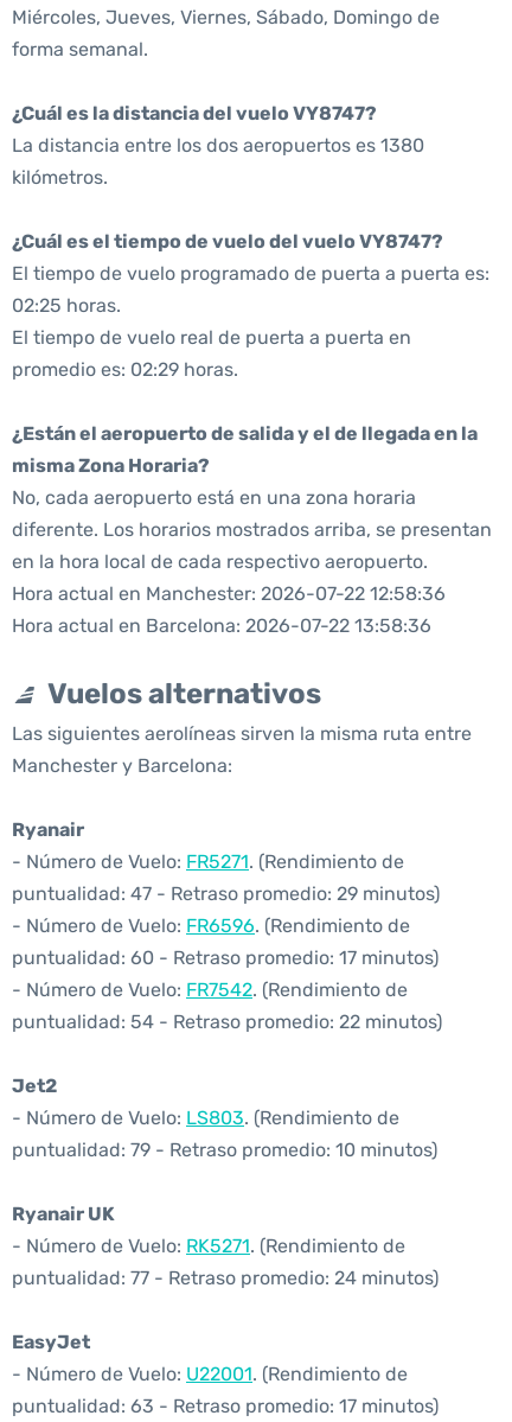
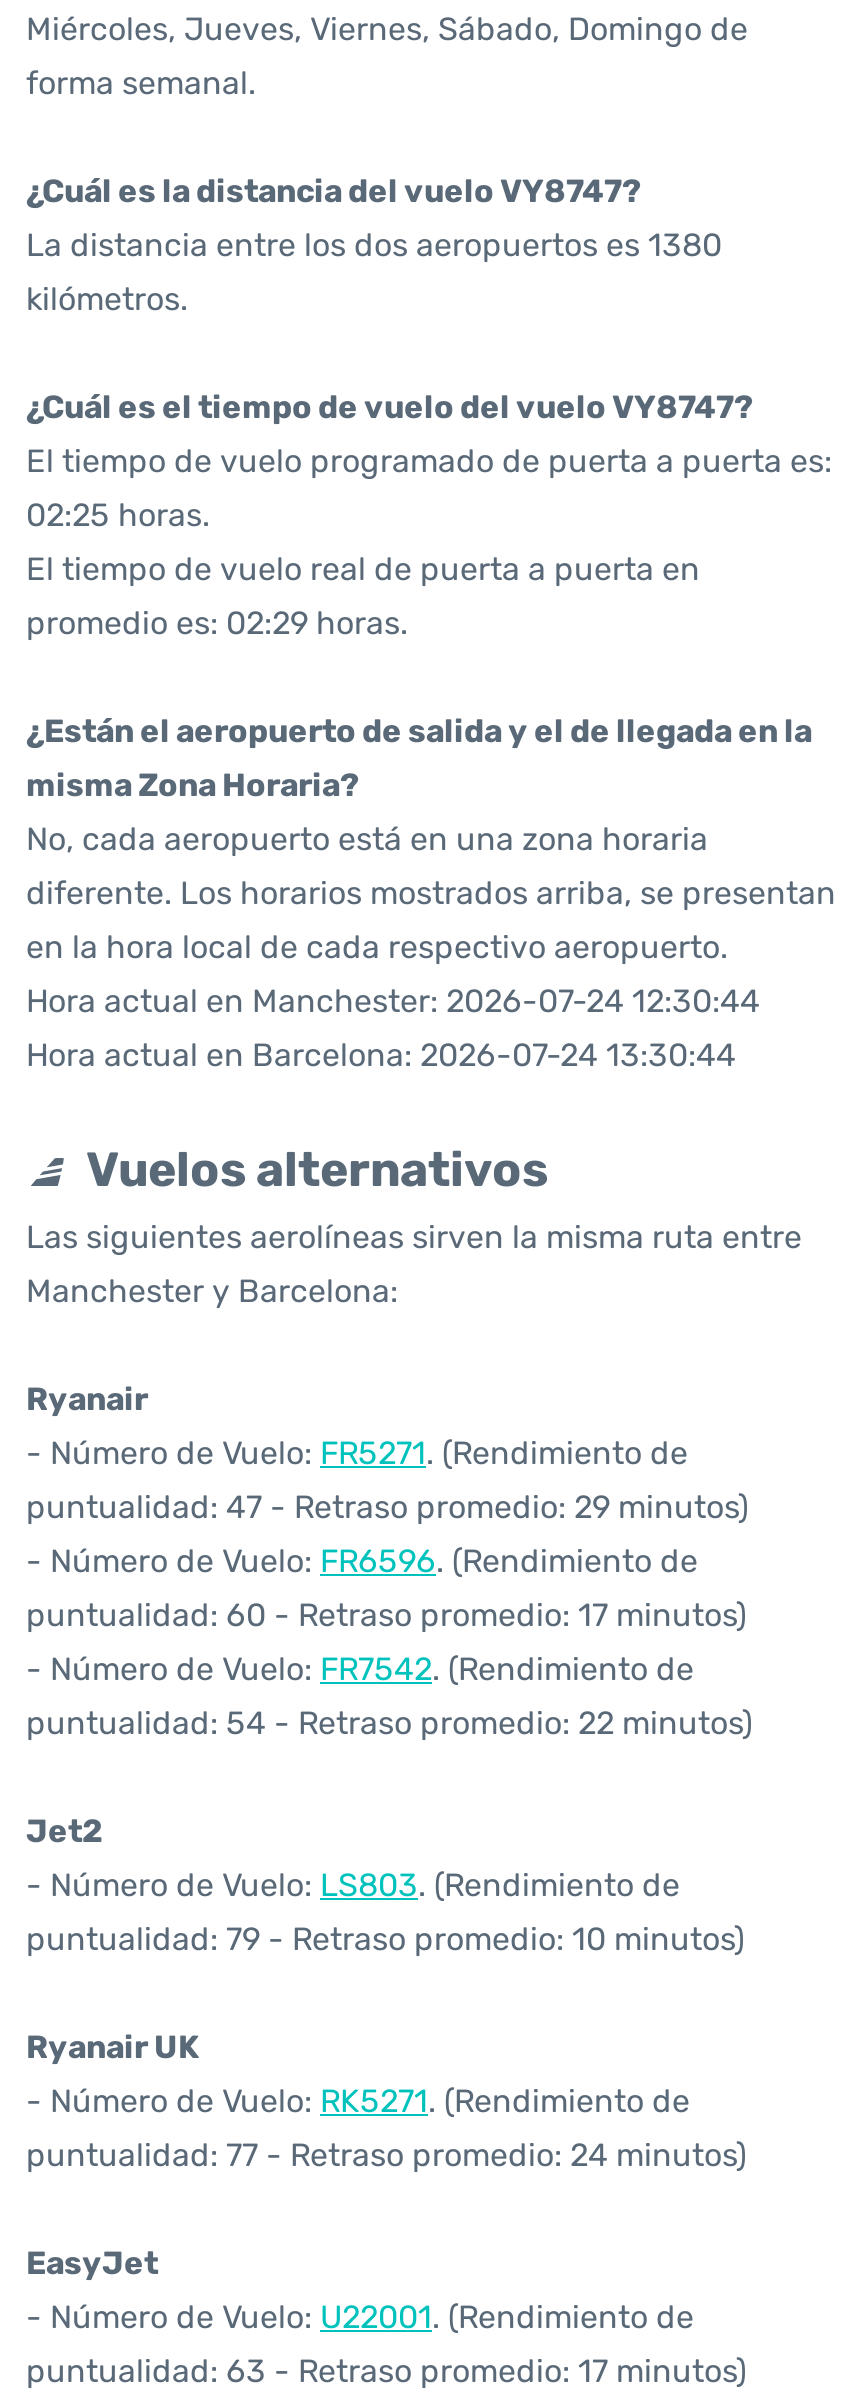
[12,582,446,605] Hora actual en Manchester: 2026-07-22 12:58:36 -> [26,982,760,1020] Hora actual en Manchester: 2026-07-24 12:30:44
[12,614,431,637] Hora actual en Barcelona: 2026-07-22 13:58:36 -> [26,1036,736,1074] Hora actual en Barcelona: 2026-07-24 13:30:44

